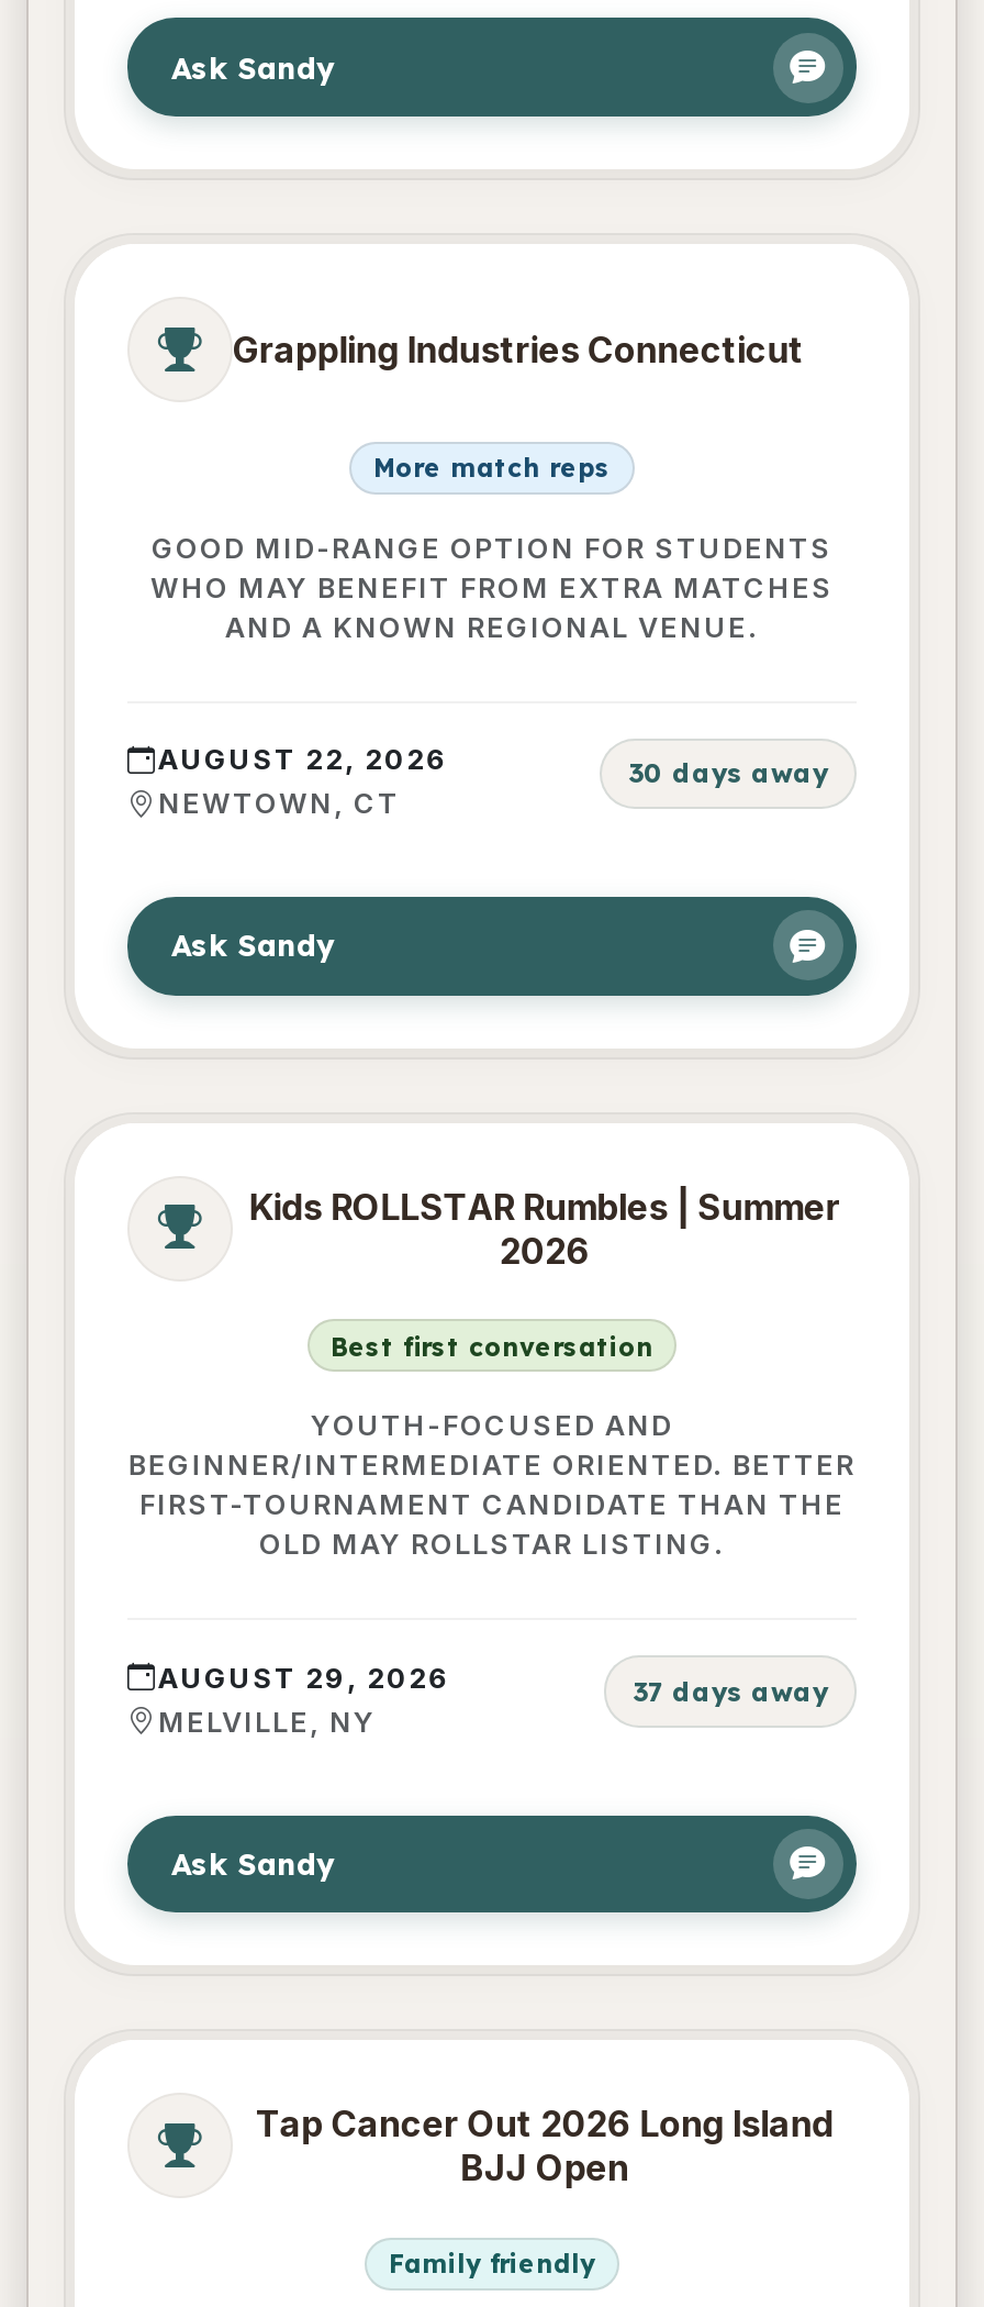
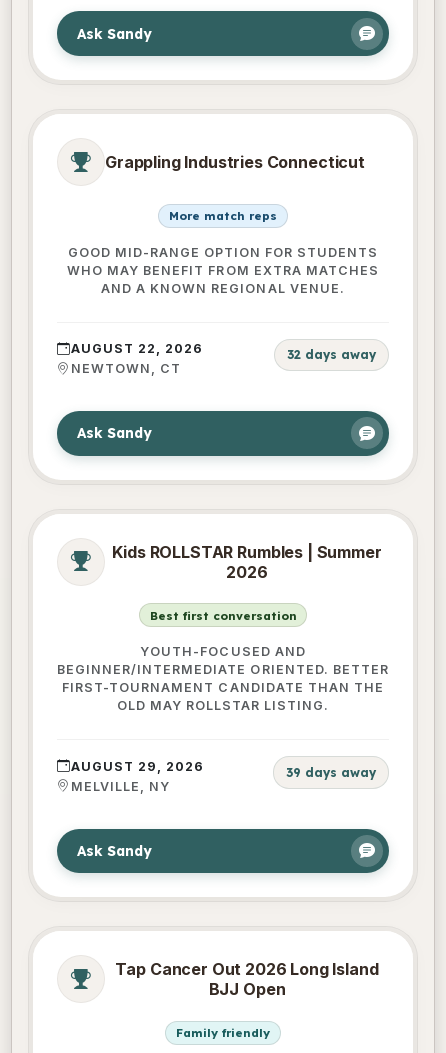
[628,757,828,790] 30 days away -> [287,347,376,362] 32 days away
[633,1675,828,1708] 37 days away -> [286,765,376,780] 39 days away

